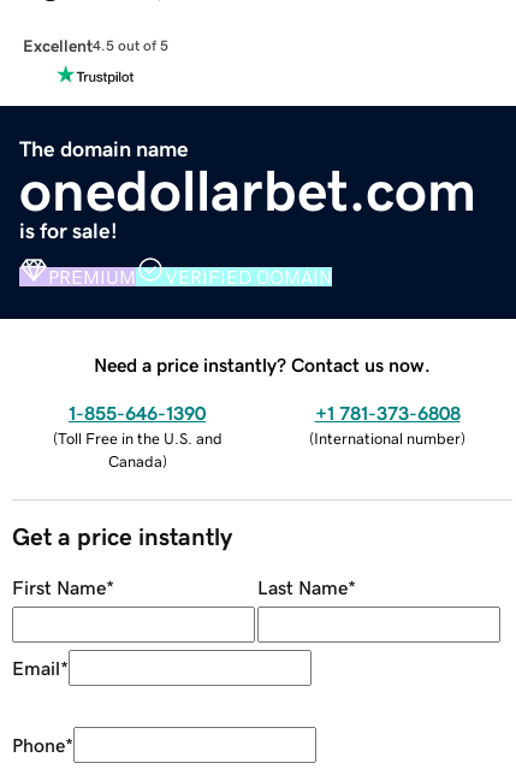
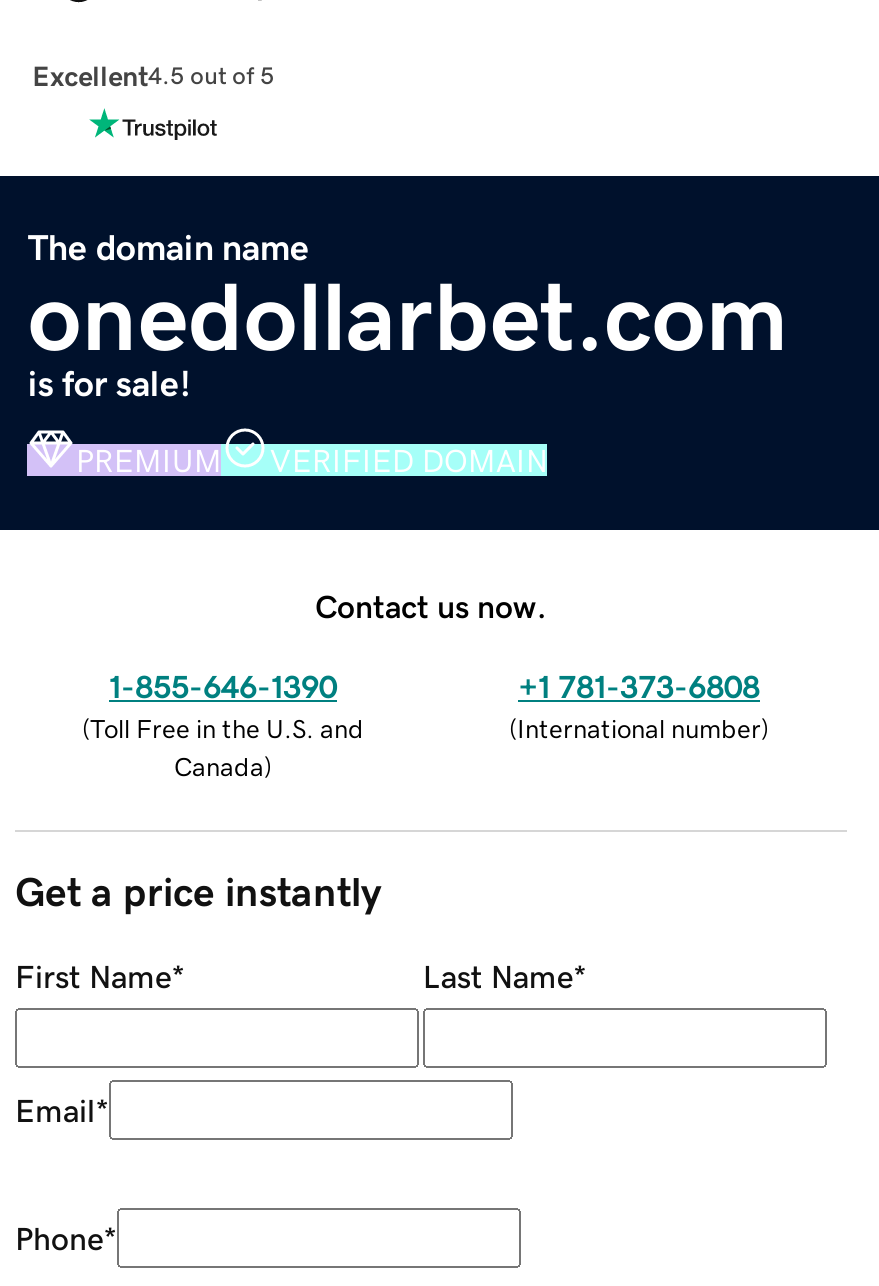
[94,355,431,374] Need a price instantly? Contact us now. -> [315,589,547,621] Contact us now.

